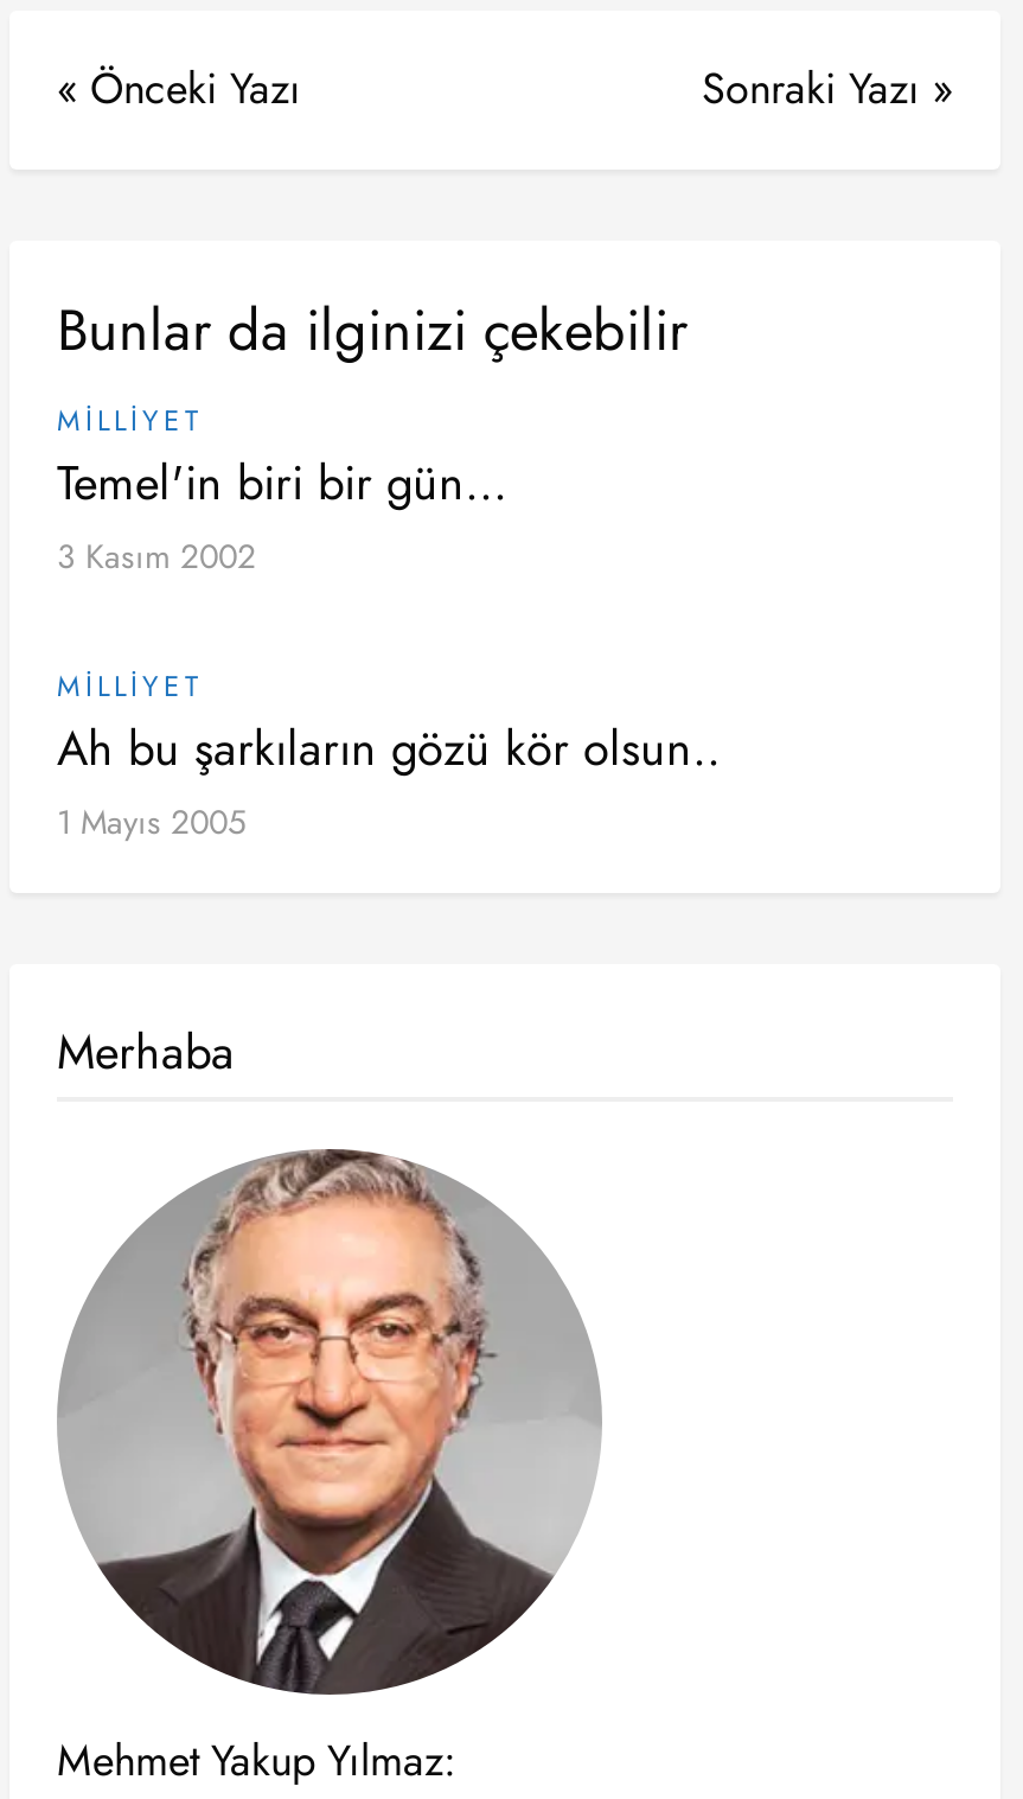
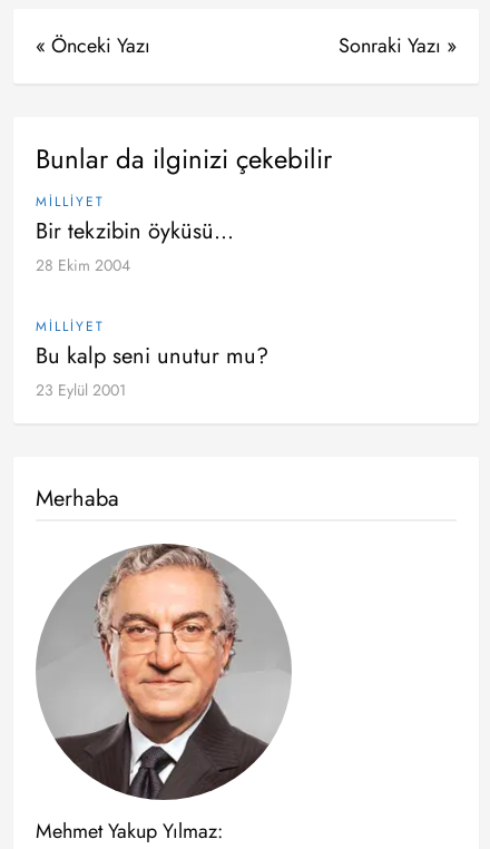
[57,449,507,579] Temel'in biri bir gün… | 3 Kasım 2002 -> [36,215,234,276] Bir tekzibin öyküsü… | 28 Ekim 2004
[57,714,721,845] Ah bu şarkıların gözü kör olsun.. | 1 Mayıs 2005 -> [36,339,268,401] Bu kalp seni unutur mu? | 23 Eylül 2001

